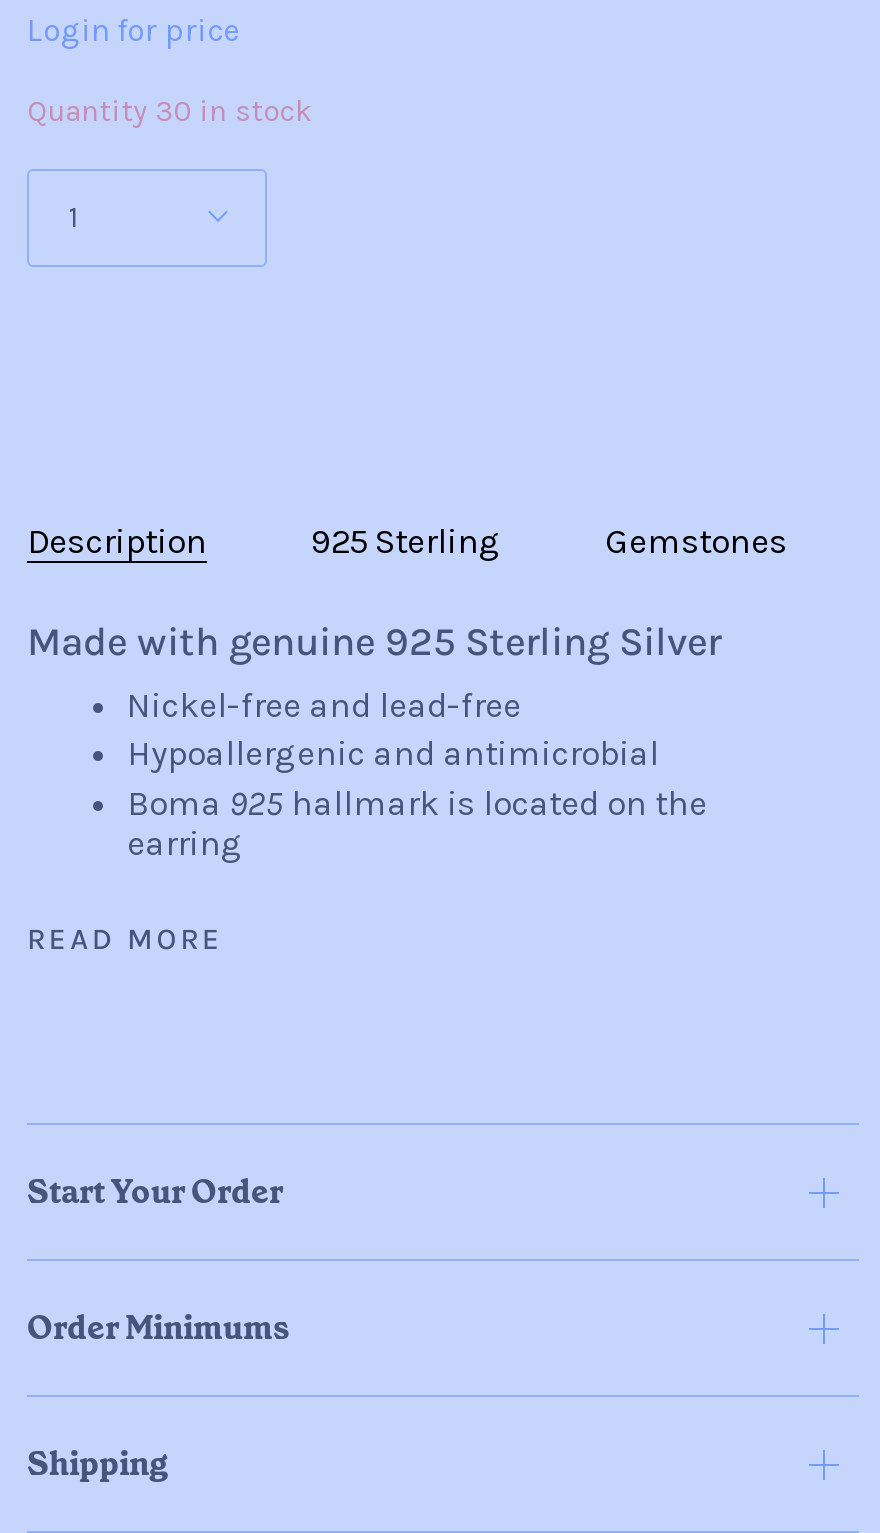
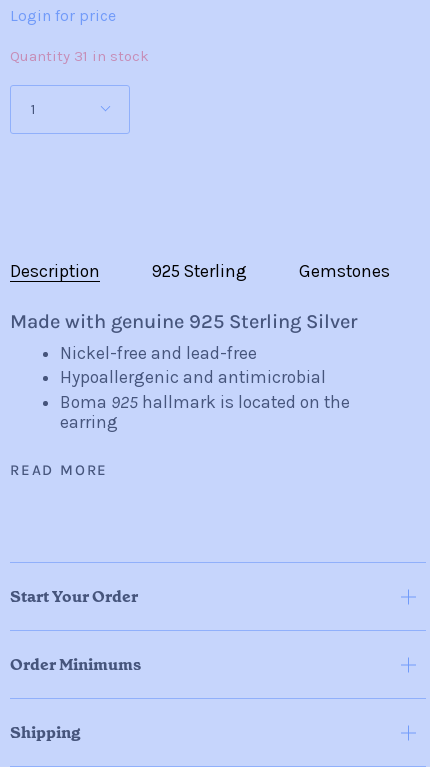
[27,93,313,129] Quantity 30 in stock -> [10,47,149,65] Quantity 31 in stock

